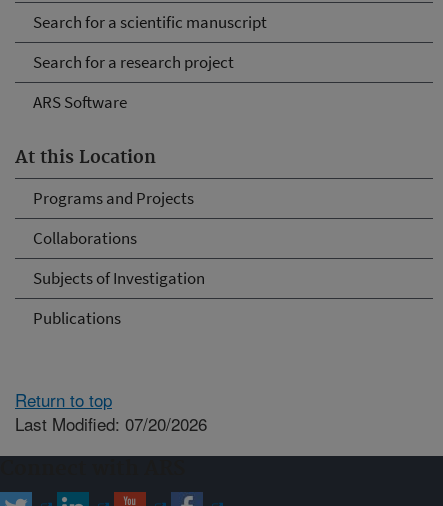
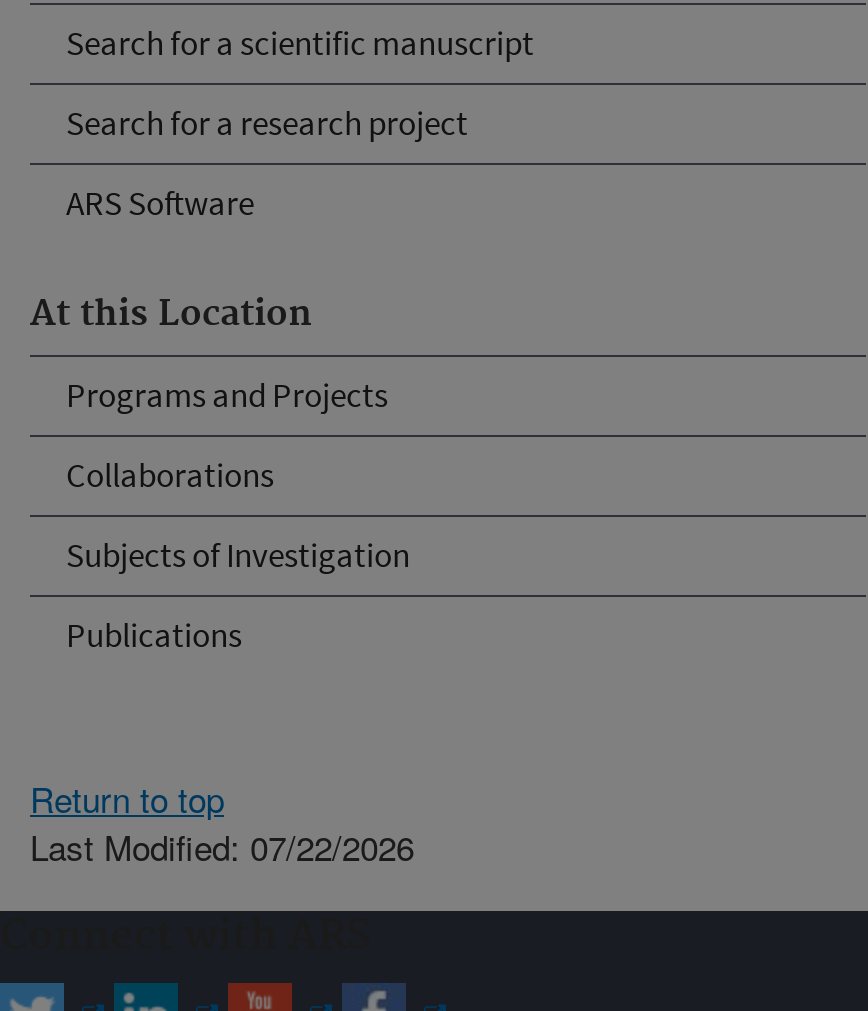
[15,410,207,435] Last Modified: 07/20/2026 -> [30,820,414,870] Last Modified: 07/22/2026

